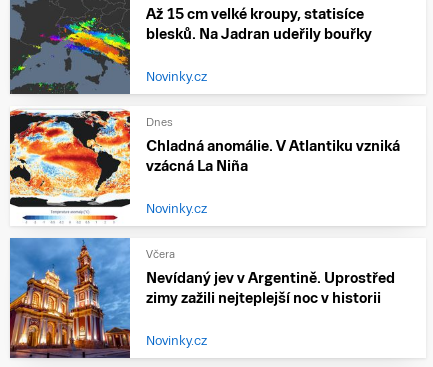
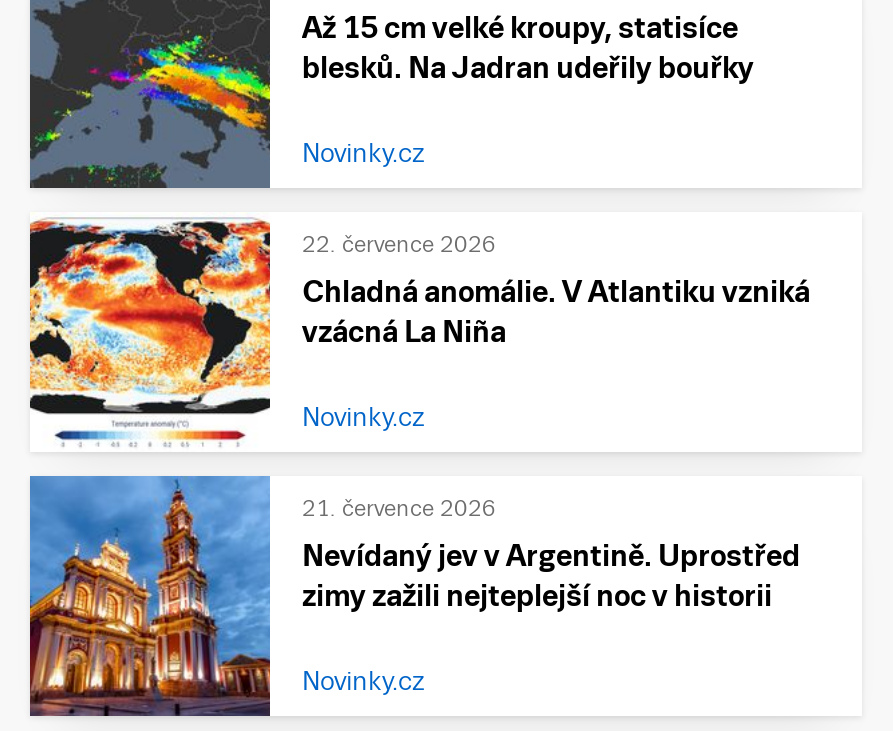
[146,116,173,128] Dnes -> [302,232,496,256] 22. července 2026
[146,248,175,260] Včera -> [302,496,496,520] 21. července 2026

